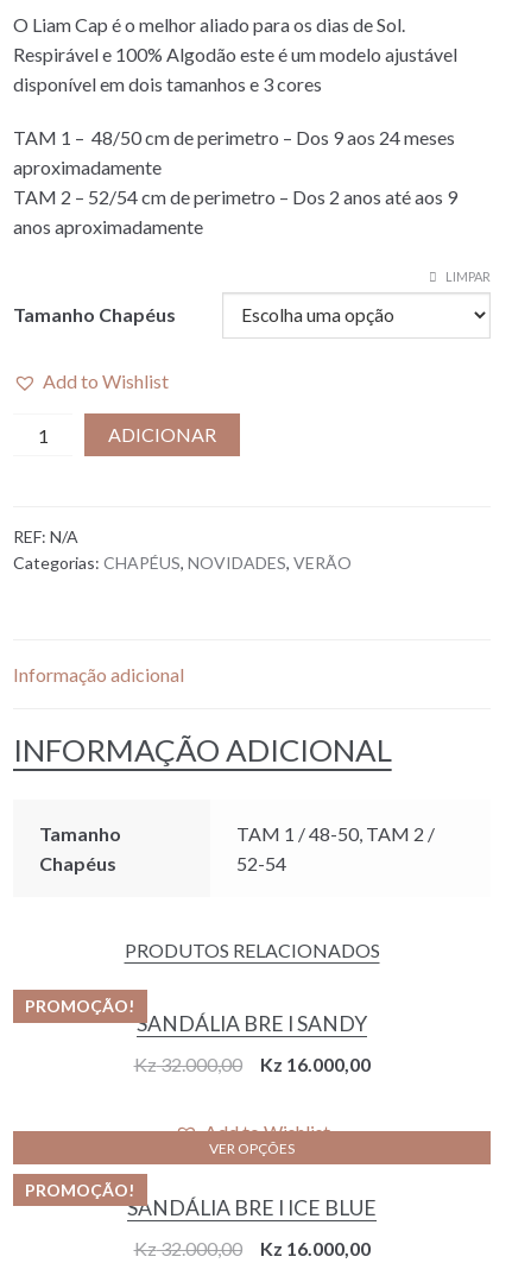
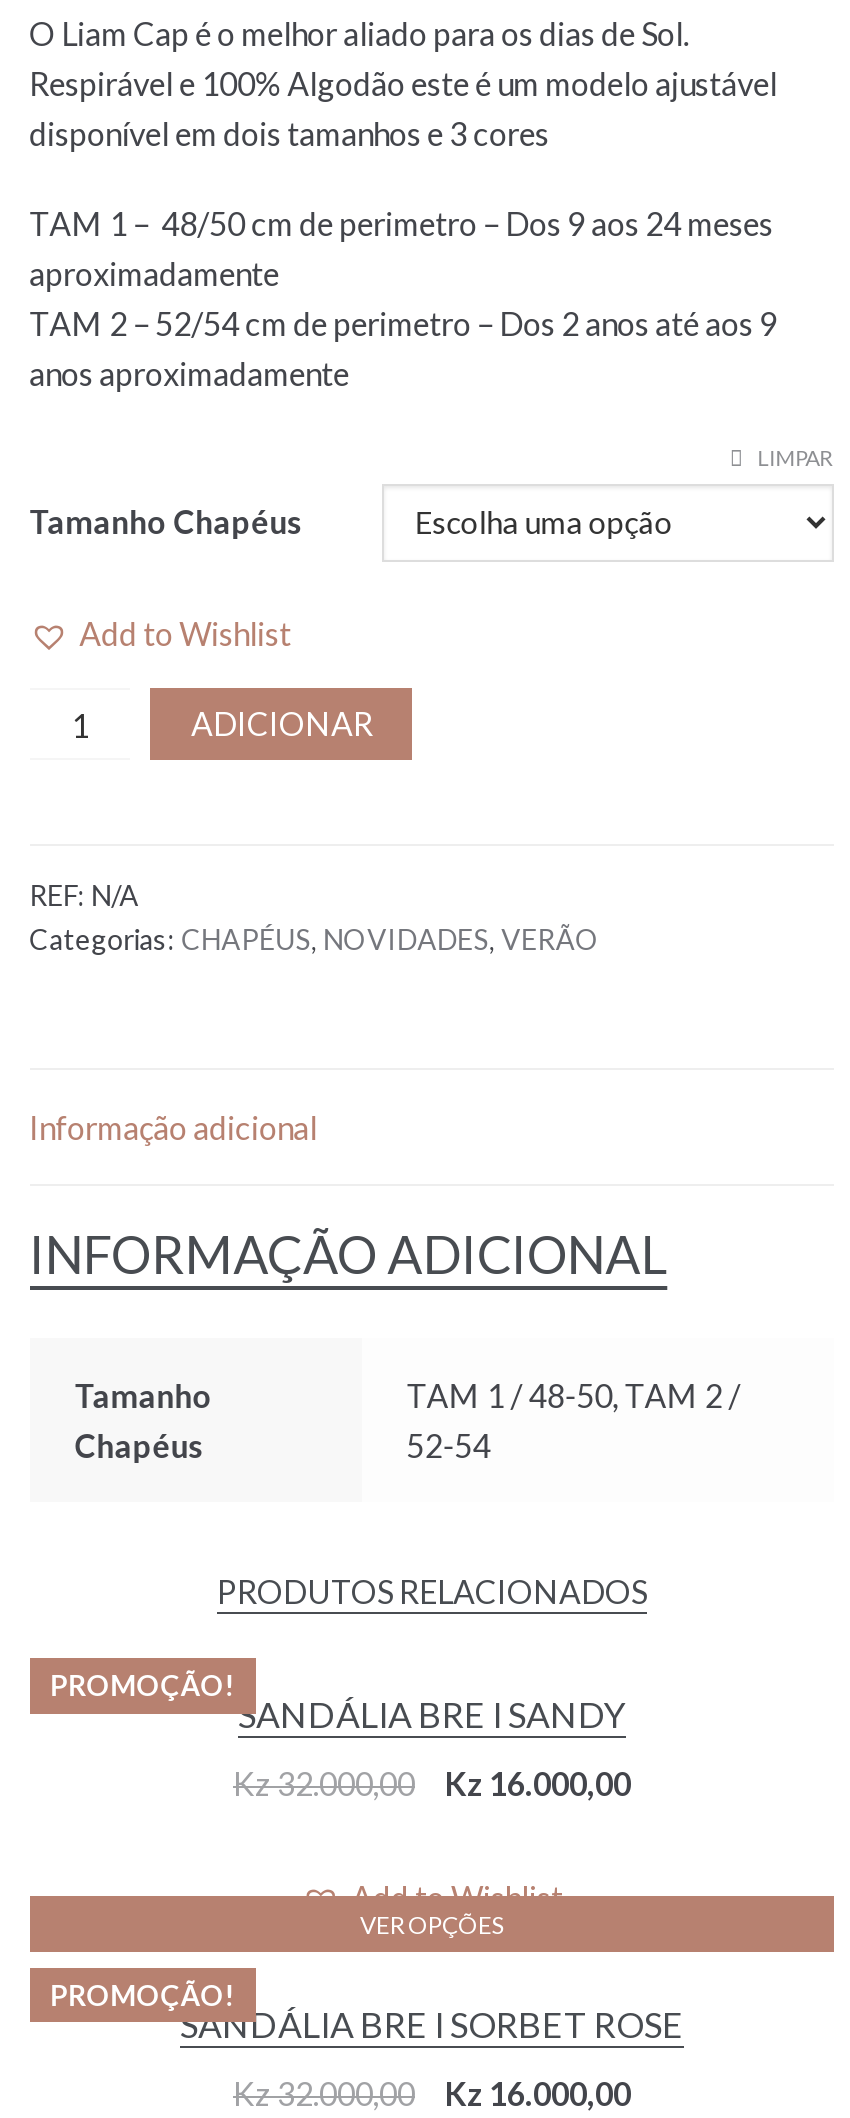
[127,1195,377,1220] SANDÁLIA BRE I ICE BLUE -> [180,2004,684,2046] SANDÁLIA BRE I SORBET ROSE

